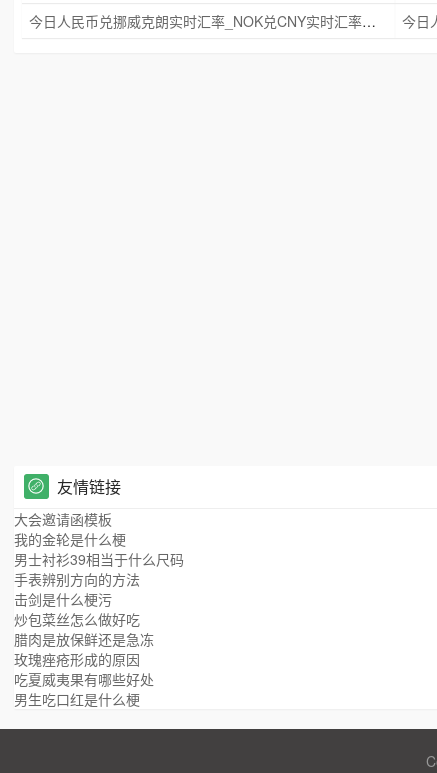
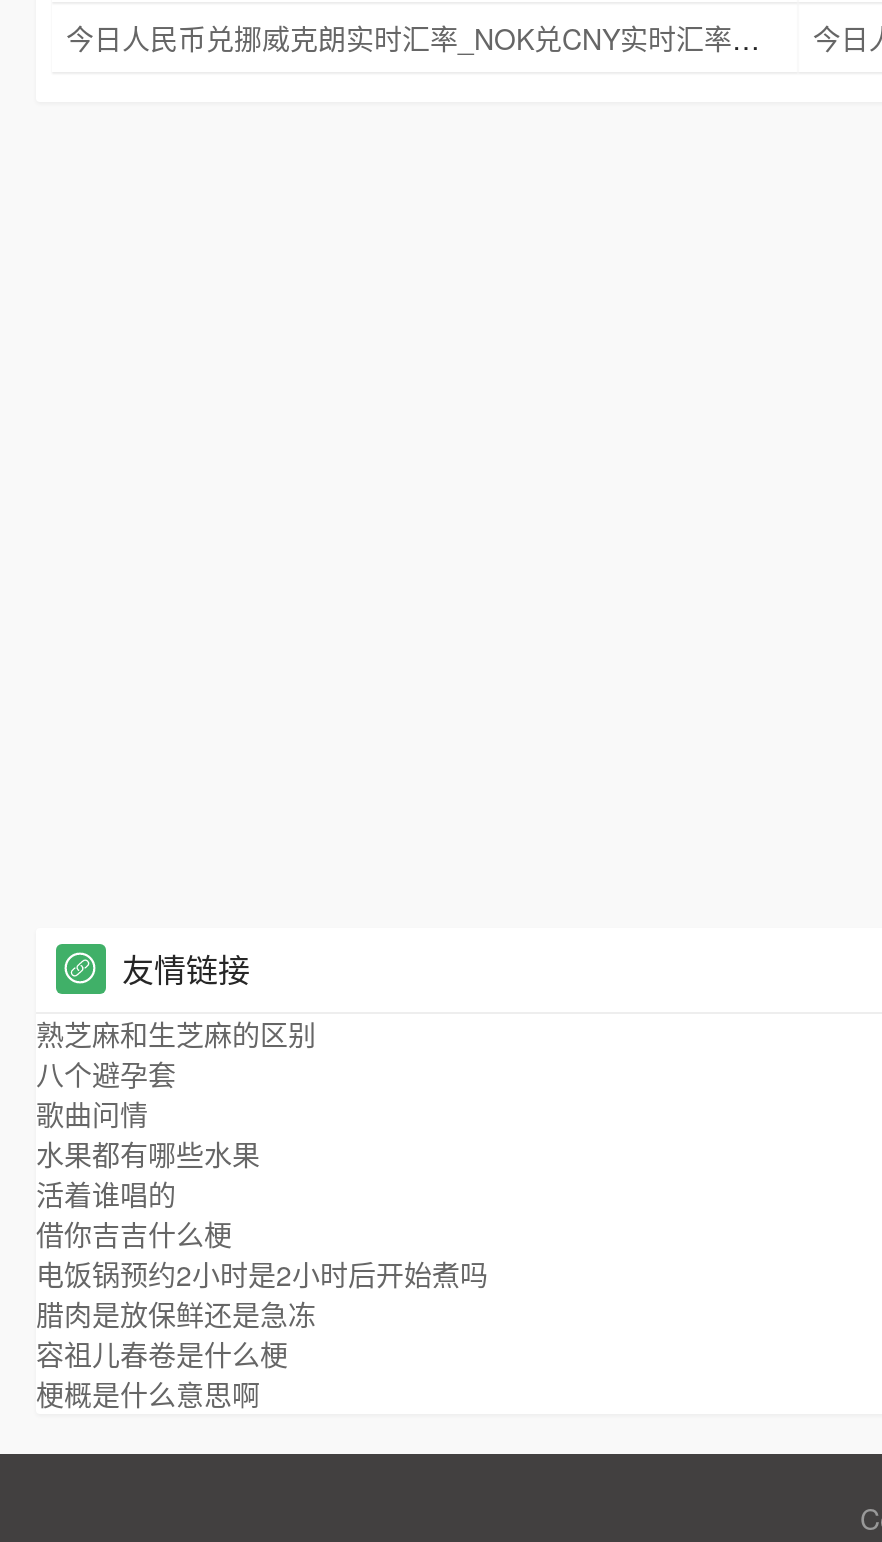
[14,509,184,629] 大会邀请函模板 | 我的金轮是什么梗 | 男士衬衫39相当于什么尺码 | 手表辨别方向的方法 | 击剑是什么梗污 | 炒包菜丝怎么做好吃 -> [36,1014,488,1294] 熟芝麻和生芝麻的区别 | 八个避孕套 | 歌曲问情 | 水果都有哪些水果 | 活着谁唱的 | 借你吉吉什么梗 | 电饭锅预约2小时是2小时后开始煮吗
moved [14,629,154,649] -> [36,1294,316,1334]: 腊肉是放保鲜还是急冻
[14,649,154,709] 玫瑰痤疮形成的原因 | 吃夏威夷果有哪些好处 | 男生吃口红是什么梗 -> [36,1334,288,1414] 容祖儿春卷是什么梗 | 梗概是什么意思啊

